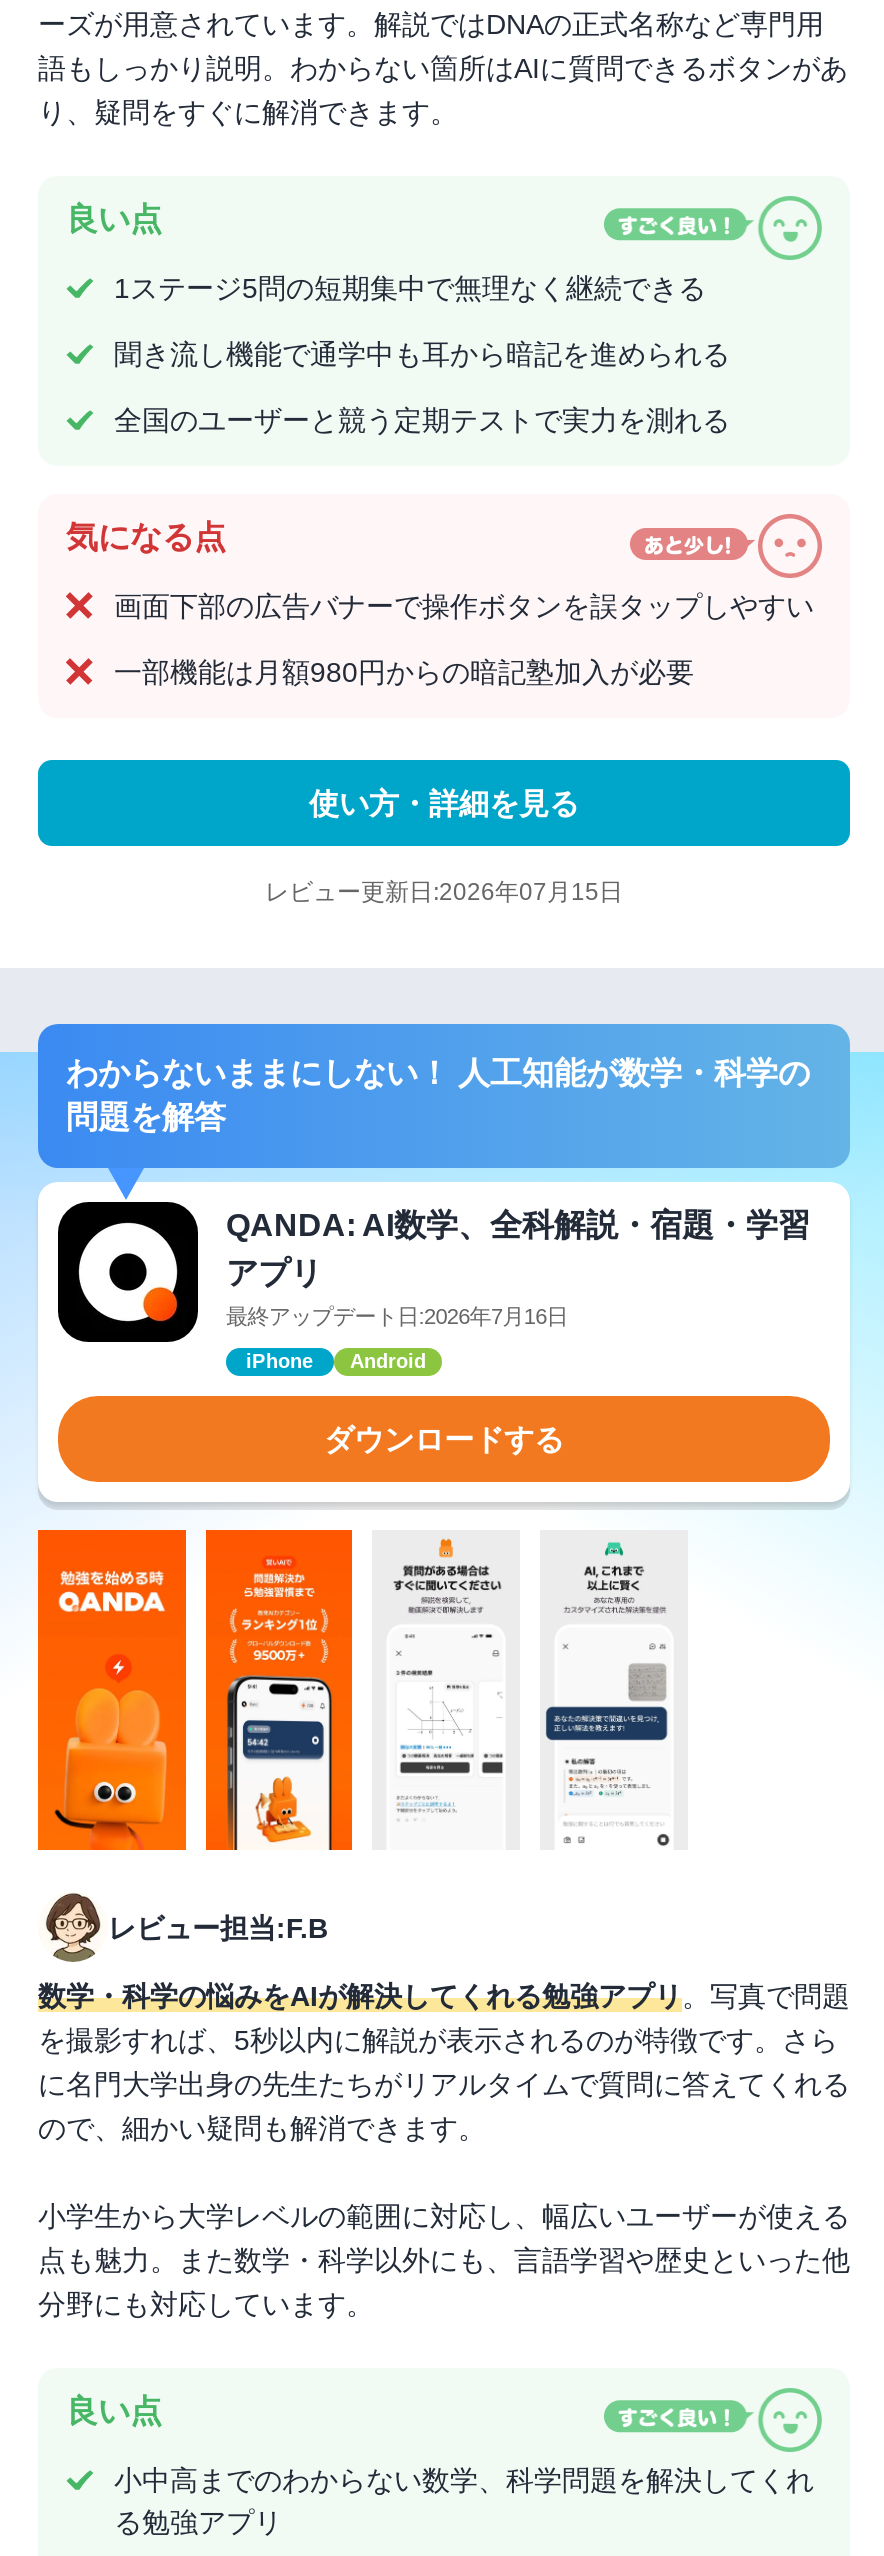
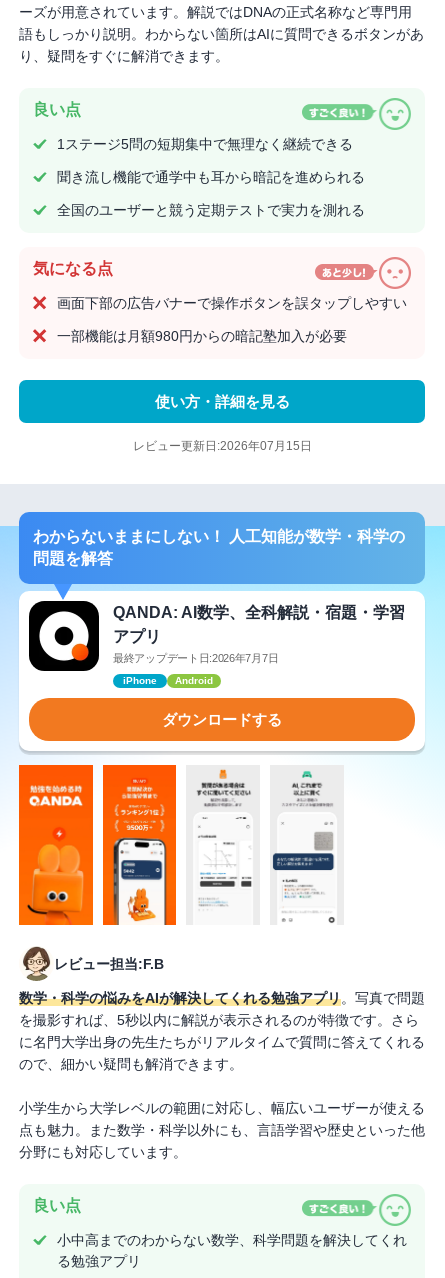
[226,1304,568,1328] 最終アップデート日:2026年7月16日 -> [113,652,278,664] 最終アップデート日:2026年7月7日

